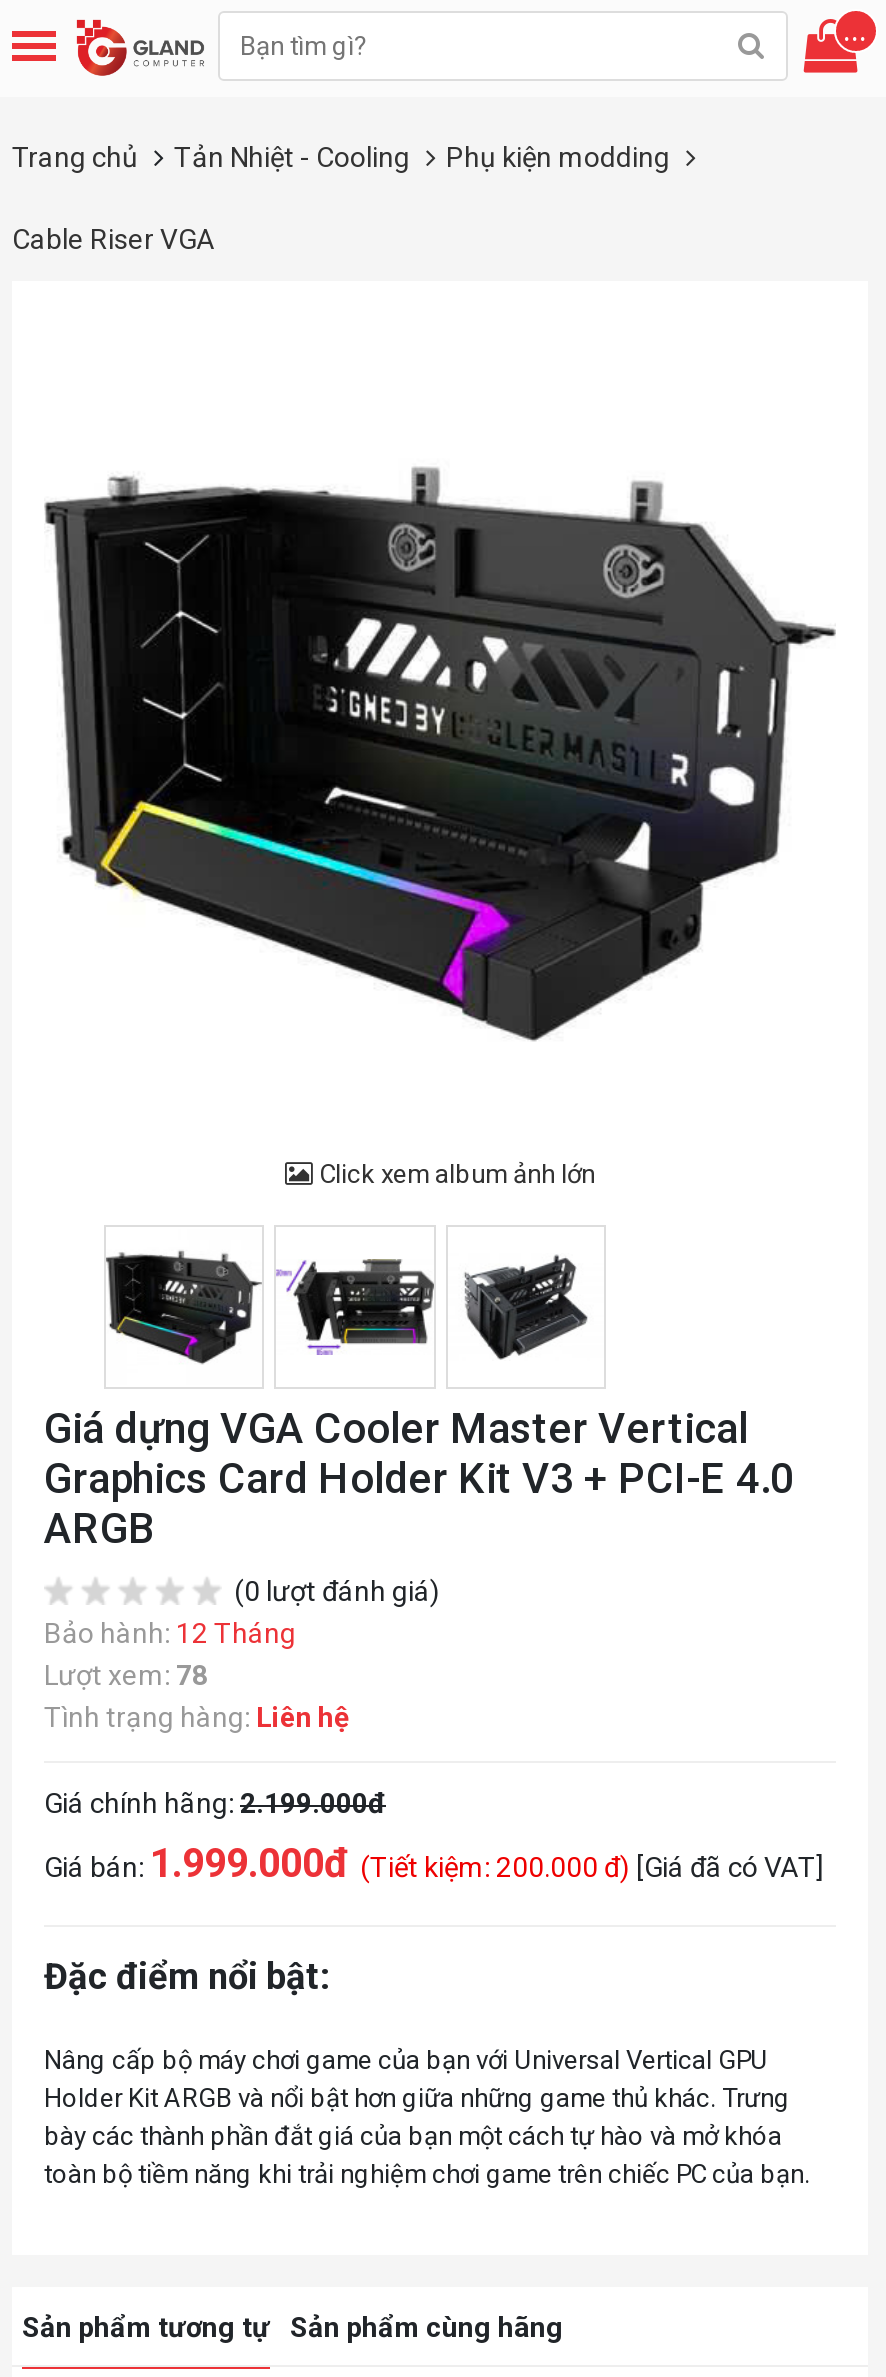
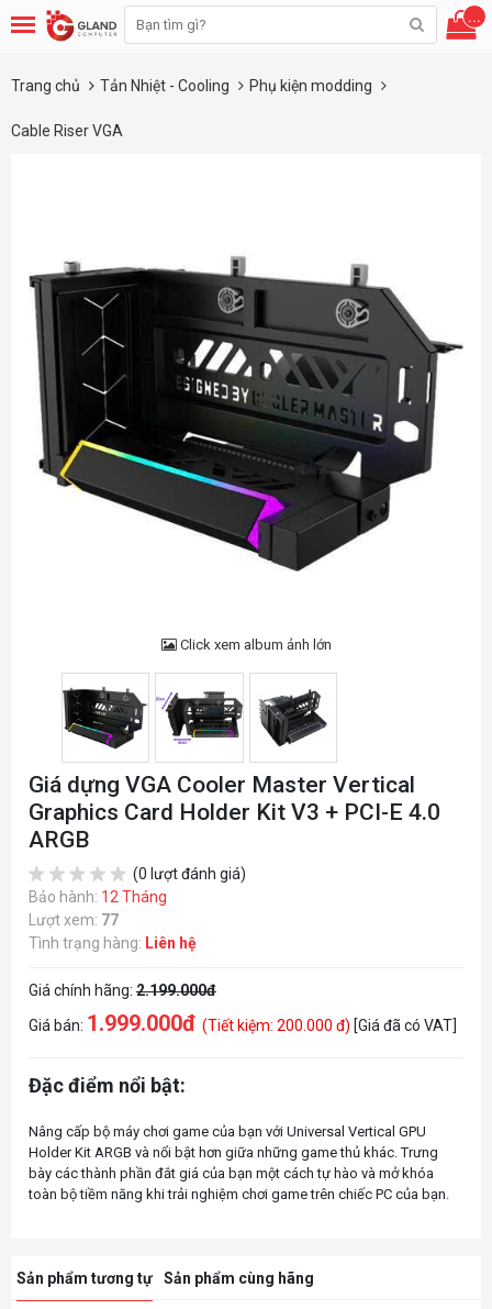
[44,1659,208,1691] Lượt xem: 78 -> [29,911,119,929] Lượt xem: 77

